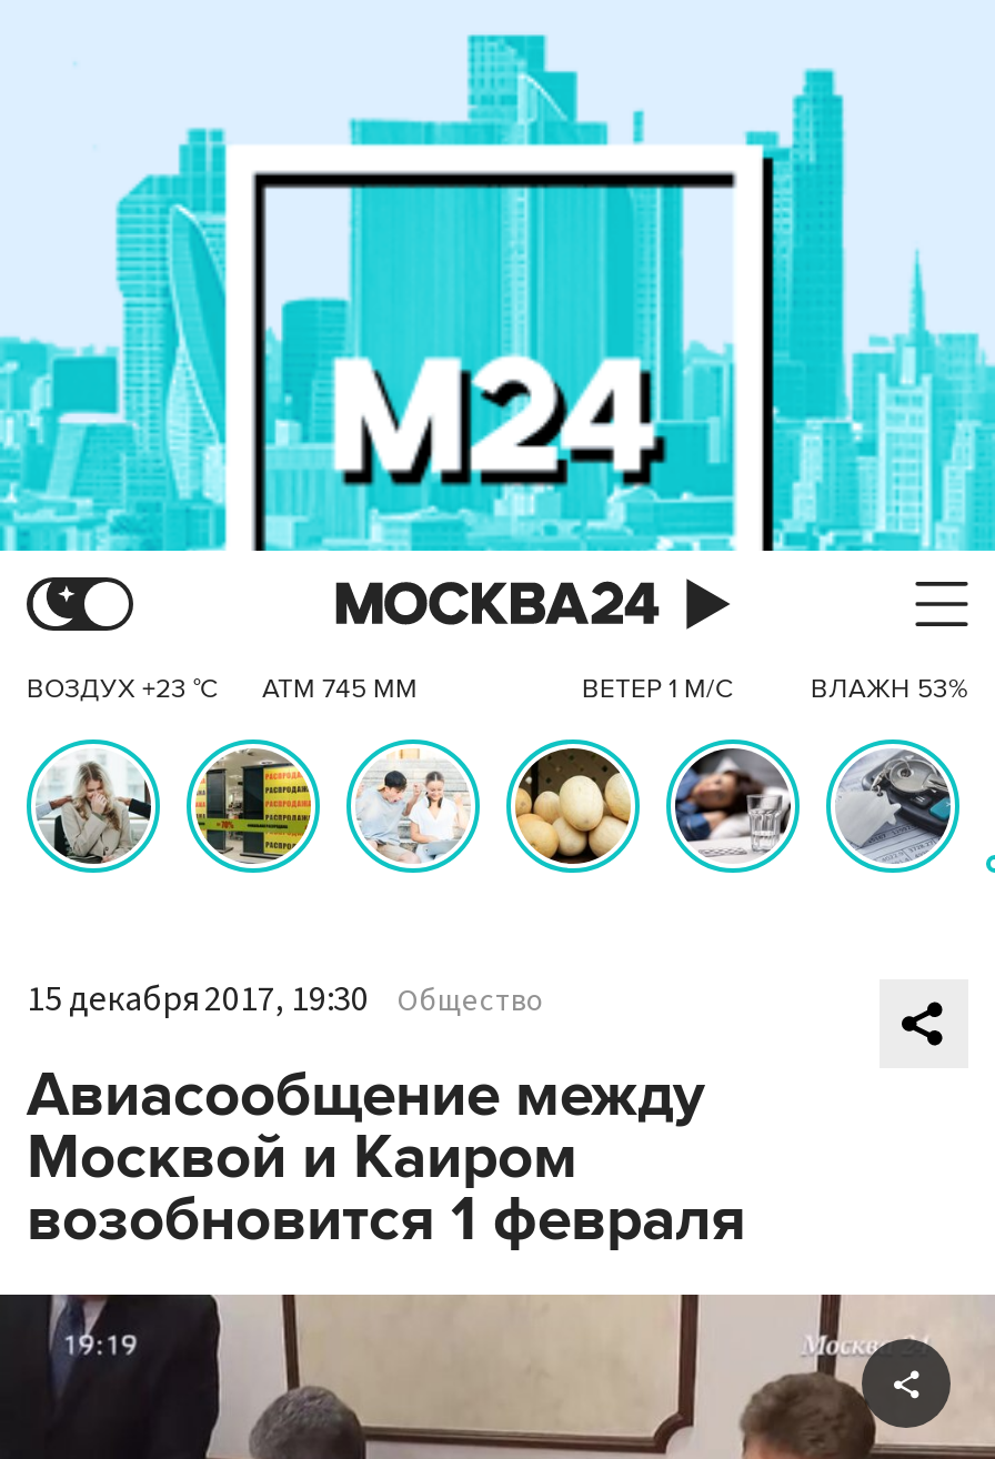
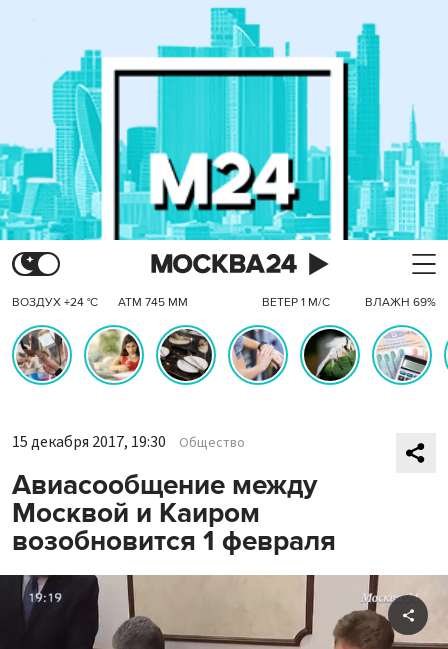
[27,673,418,706] ВОЗДУХ +23 °C АТМ 745 ММ -> [12,295,188,310] ВОЗДУХ +24 °C АТМ 745 ММ
[811,673,968,706] ВЛАЖН 53% -> [365,295,436,310] ВЛАЖН 69%
[36,746,151,864] [image] -> [17,329,69,381] [image]
[195,751,313,862] [image] -> [89,330,141,380] [image]
[353,746,473,866] [image] -> [160,328,213,382] [image]
[515,748,631,864] [image] -> [233,328,284,382] [image]
[675,748,793,866] [image] -> [304,330,356,382] [image]
[840,748,951,862] [image] -> [378,329,429,381] [image]

